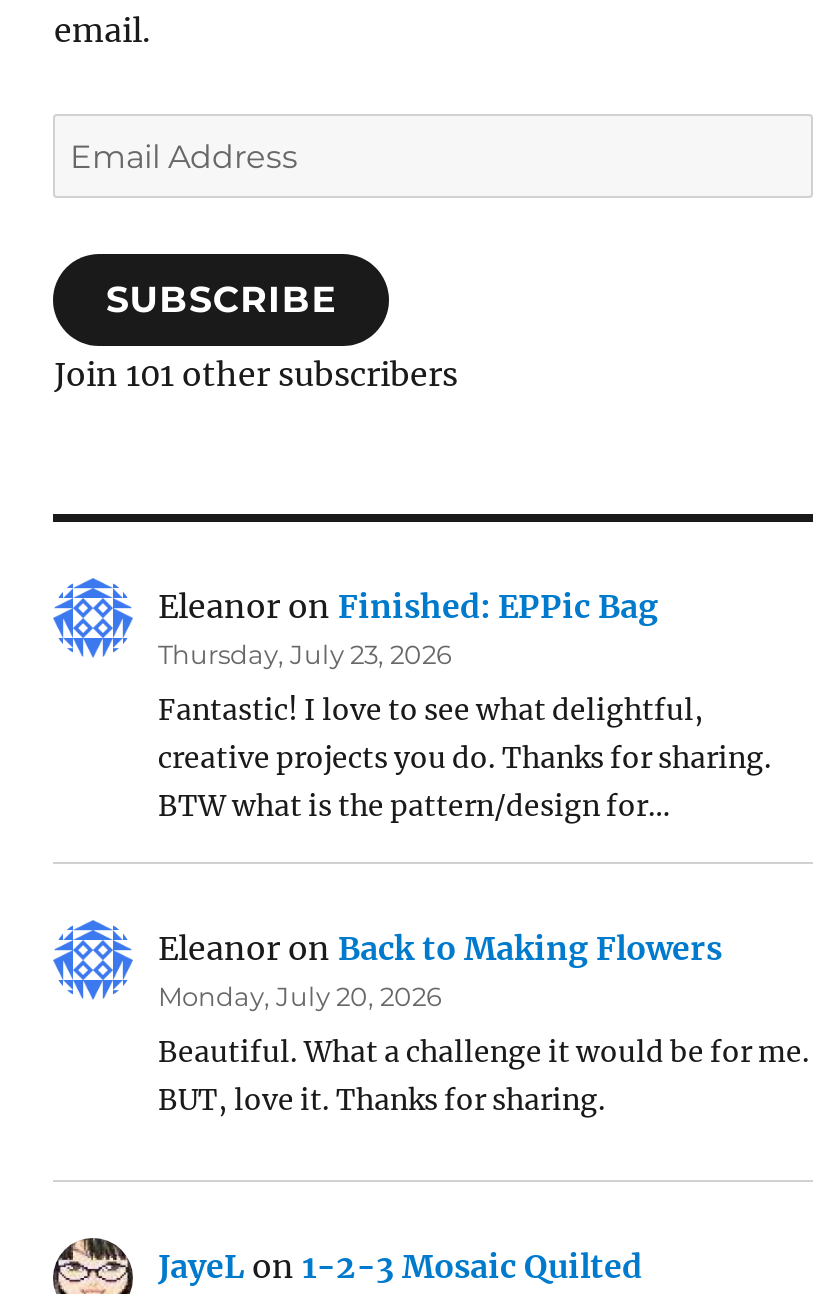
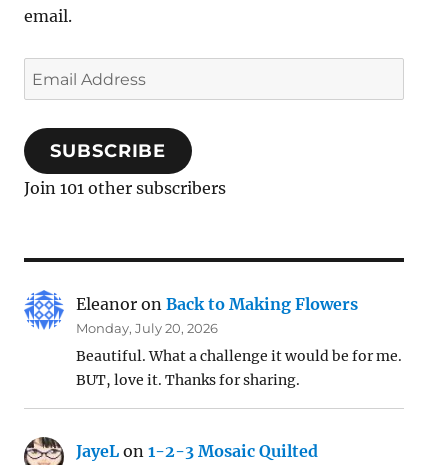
[158,586,772,824] Eleanor on Finished: EPPic Bag | Thursday, July 23, 2026 | Fantastic! I love to see what delightful, | creative projects you do. Thanks for sharing. | BTW what is the pattern/design for… -> none

